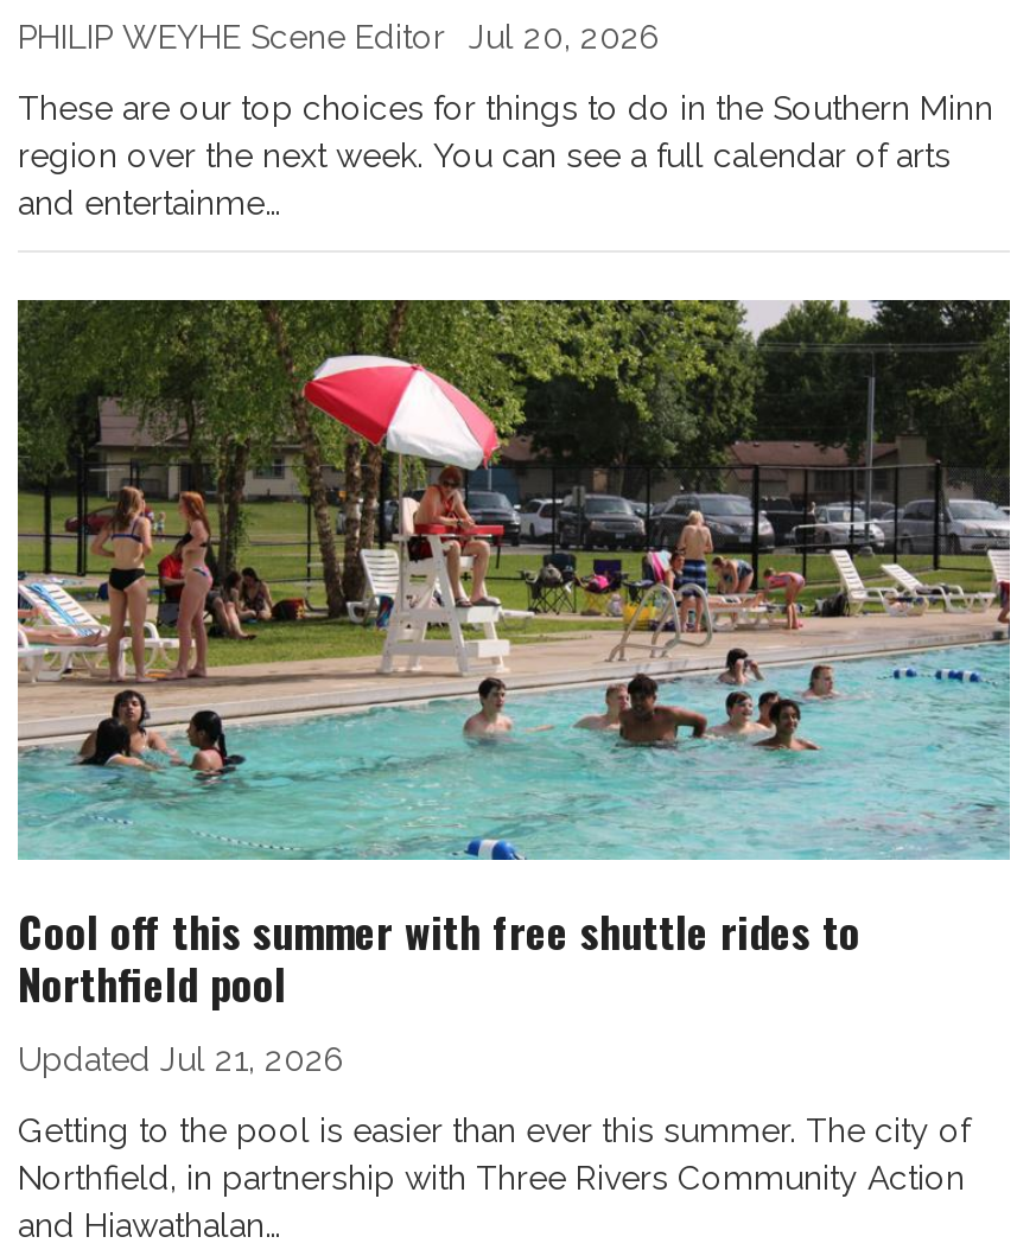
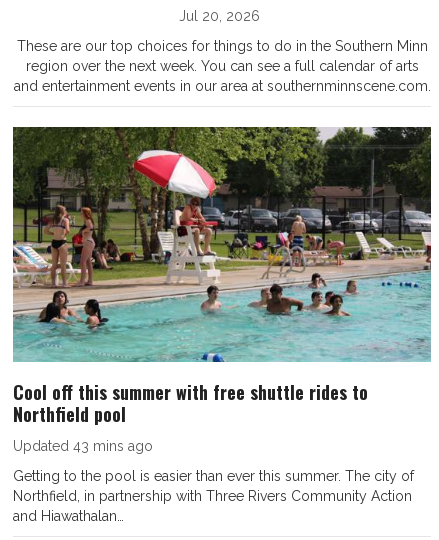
[18,18,445,56] PHILIP WEYHE Scene Editor -> none
[18,184,281,222] and entertainme… -> [13,78,430,94] and entertainment events in our area at southernminnscene.com.
[18,1039,345,1077] Updated Jul 21, 2026 -> [13,438,153,454] Updated 43 mins ago

